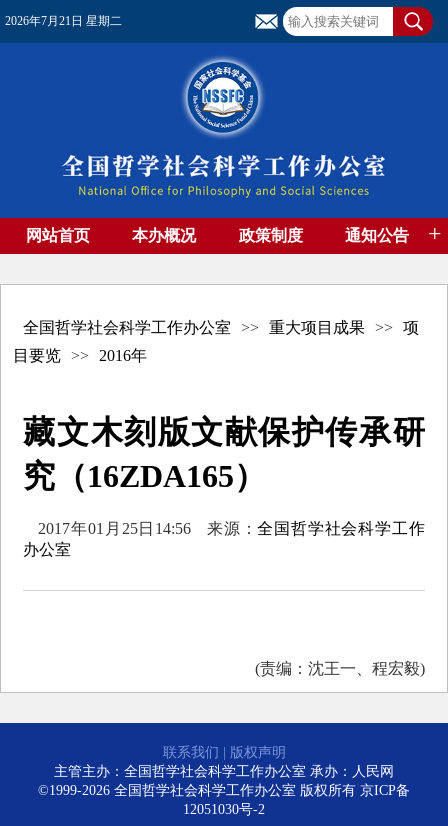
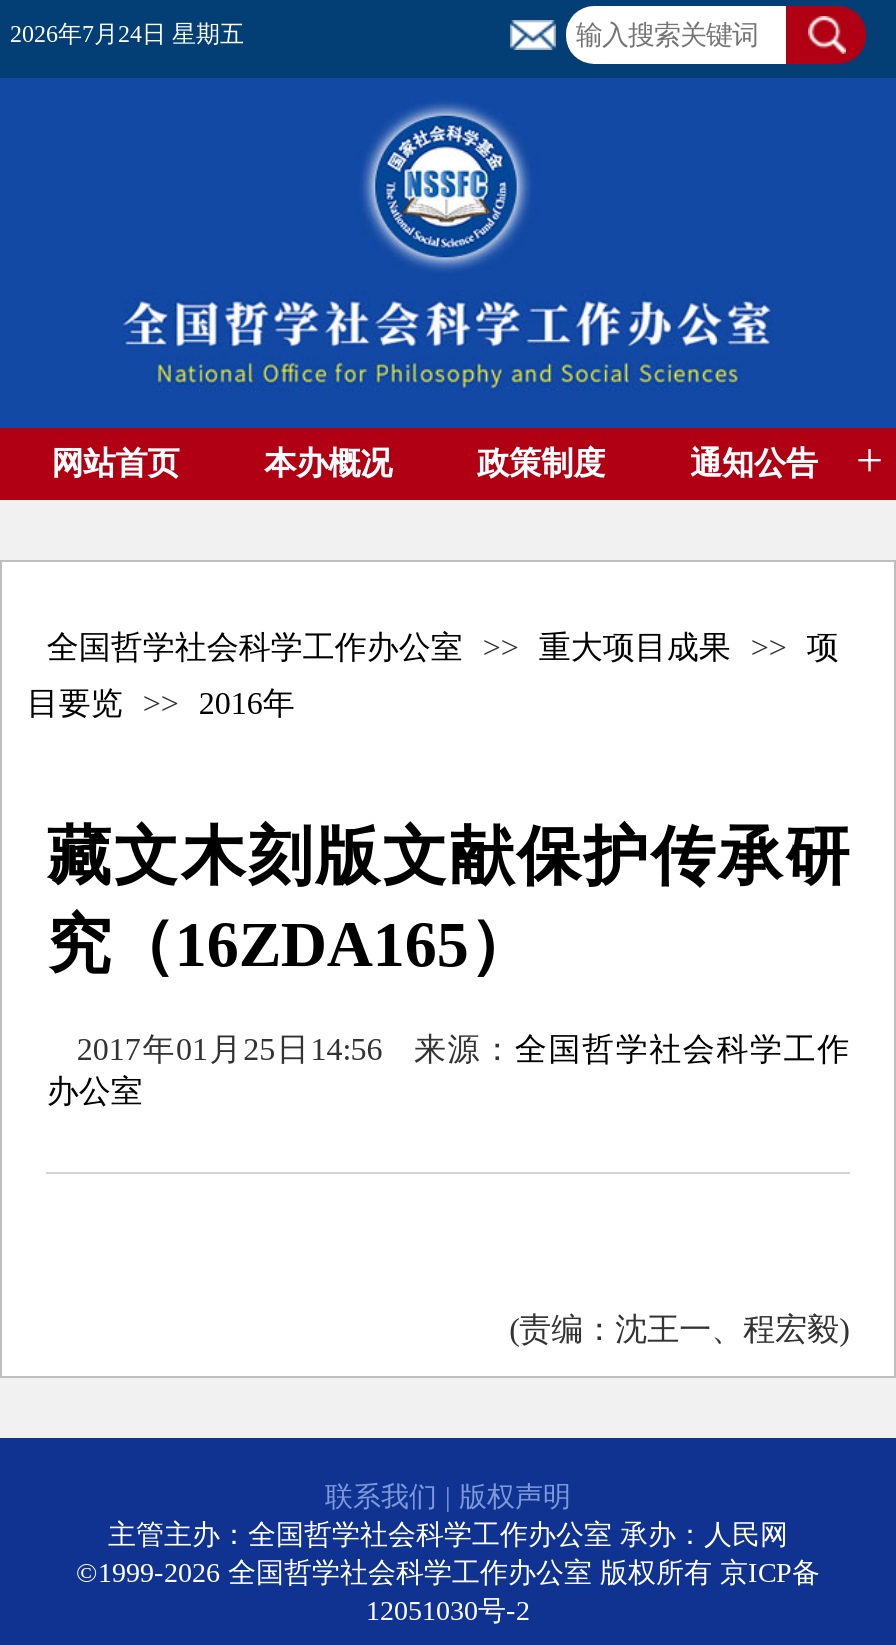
[5,14,122,28] 2026年7月21日 星期二 -> [10,20,244,48] 2026年7月24日 星期五

